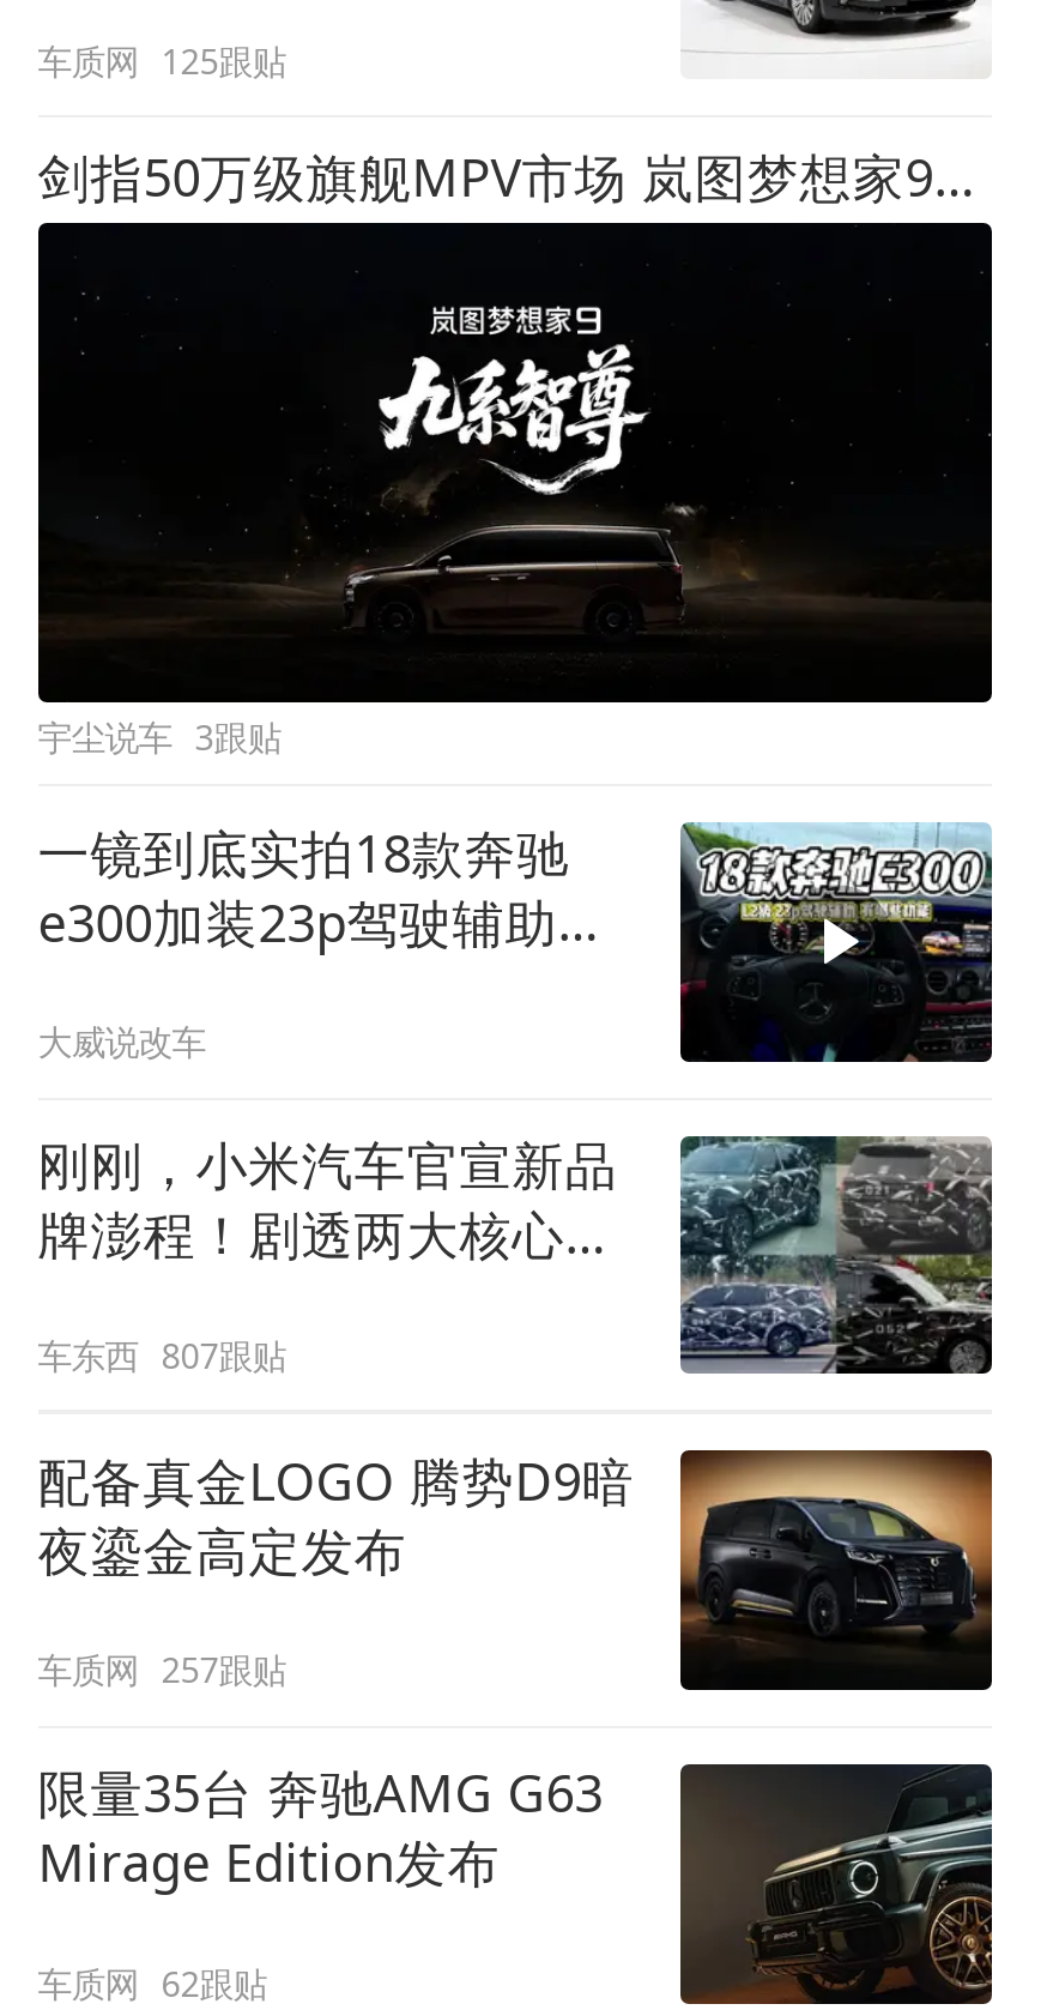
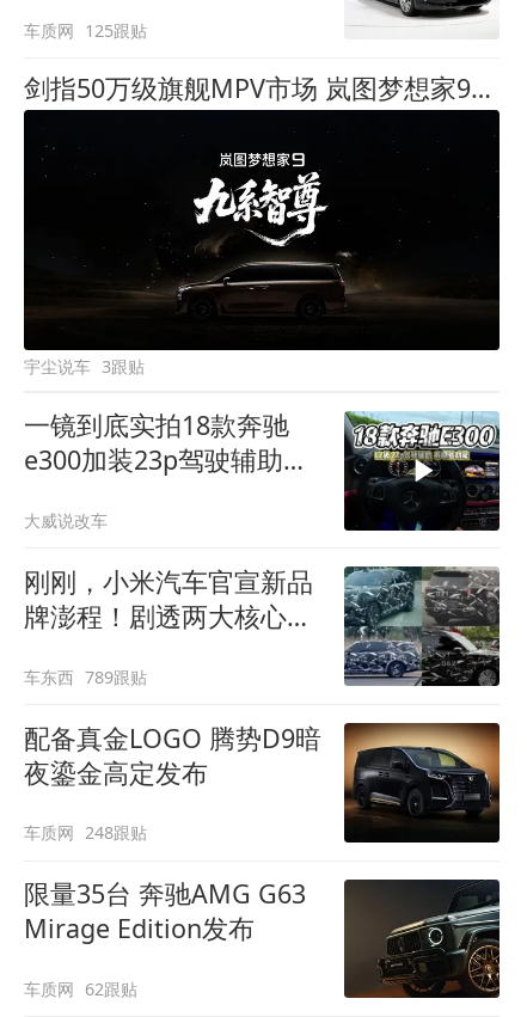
[38,1332,286,1377] 车东西 807跟贴 -> [24,665,147,688] 车东西 789跟贴
[38,1647,286,1693] 车质网 257跟贴 -> [24,821,147,844] 车质网 248跟贴

